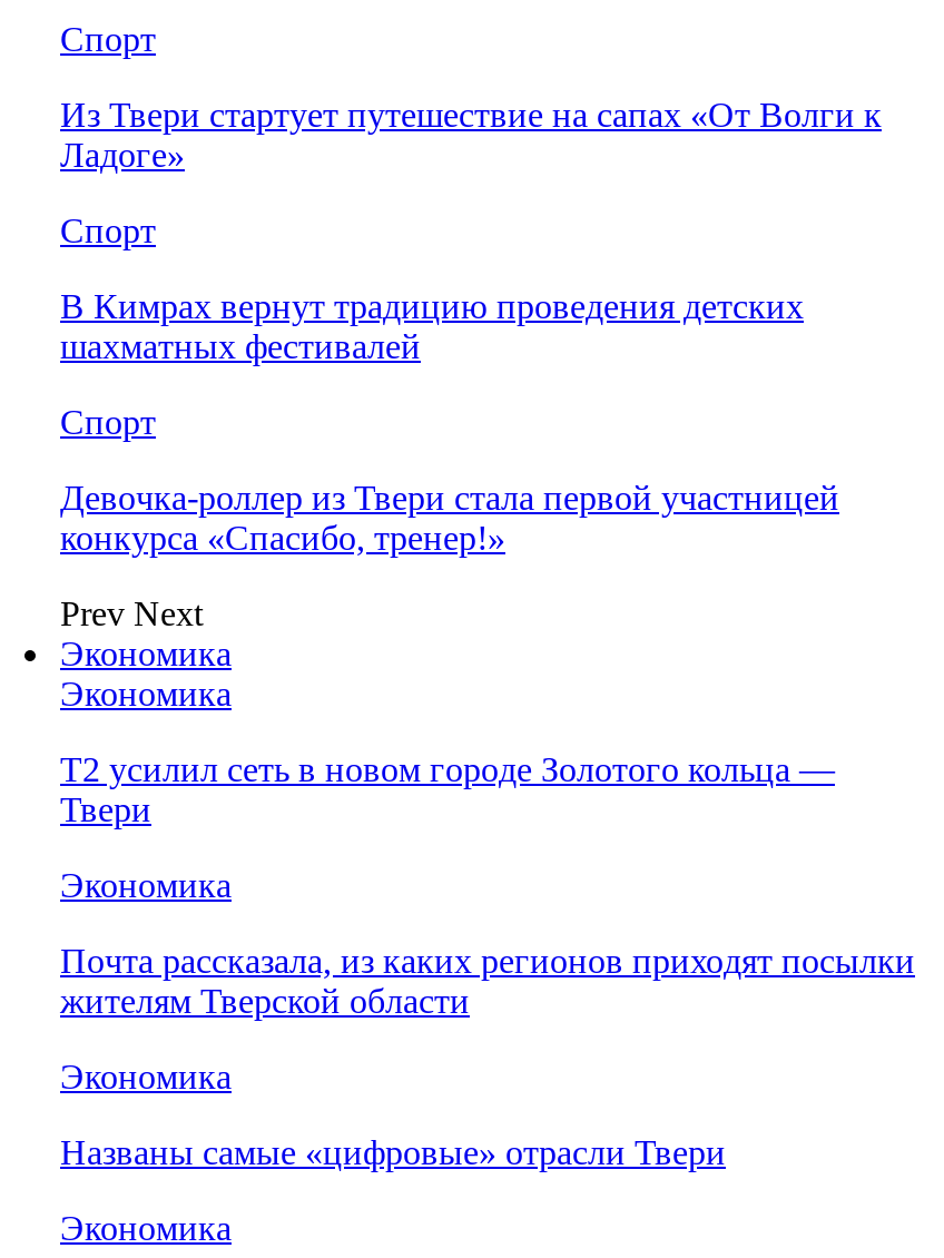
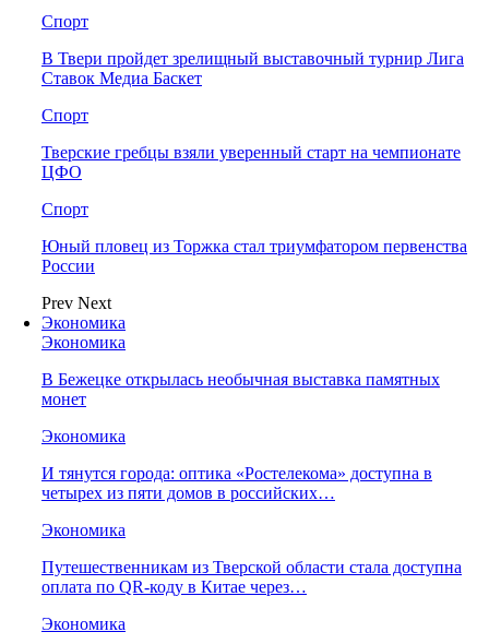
[60,96,882,174] Из Твери стартует путешествие на сапах «От Волги к | Ладоге» -> [41,49,464,87] В Твери пройдет зрелищный выставочный турнир Лига | Ставок Медиа Баскет
[60,287,804,365] В Кимрах вернут традицию проведения детских | шахматных фестивалей -> [41,143,461,181] Тверские гребцы взяли уверенный старт на чемпионате | ЦФО
[60,479,839,557] Девочка-роллер из Твери стала первой участницей | конкурса «Спасибо, тренер!» -> [41,237,467,275] Юный пловец из Торжка стал триумфатором первенства | России
[60,750,835,828] T2 усилил сеть в новом городе Золотого кольца — | Твери -> [41,370,440,408] В Бежецке открылась необычная выставка памятных | монет
[60,942,915,1020] Почта рассказала, из каких регионов приходят посылки | жителям Тверской области -> [41,464,432,502] И тянутся города: оптика «Ростелекома» доступна в | четырех из пяти домов в российских…
[60,1133,726,1171] Названы самые «цифровые» отрасли Твери -> [41,558,462,596] Путешественникам из Тверской области стала доступна | оплата по QR-коду в Китае через…

